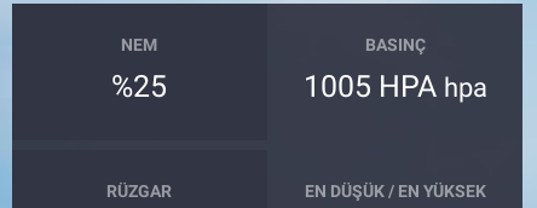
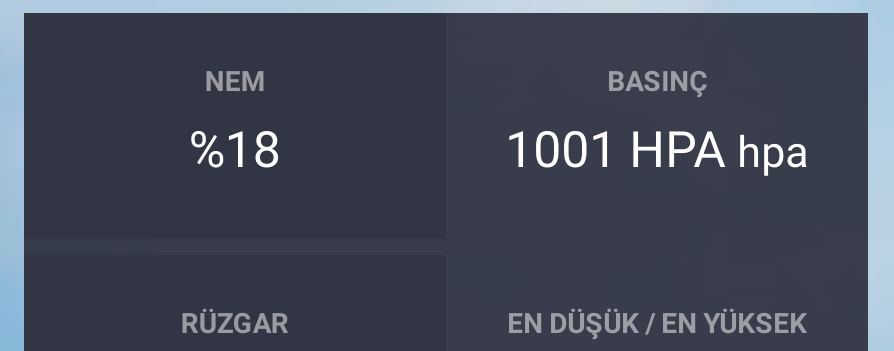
[112,69,167,104] %25 -> [189,122,281,180] %18
[303,69,487,104] 1005 HPA hpa -> [505,122,809,180] 1001 HPA hpa

